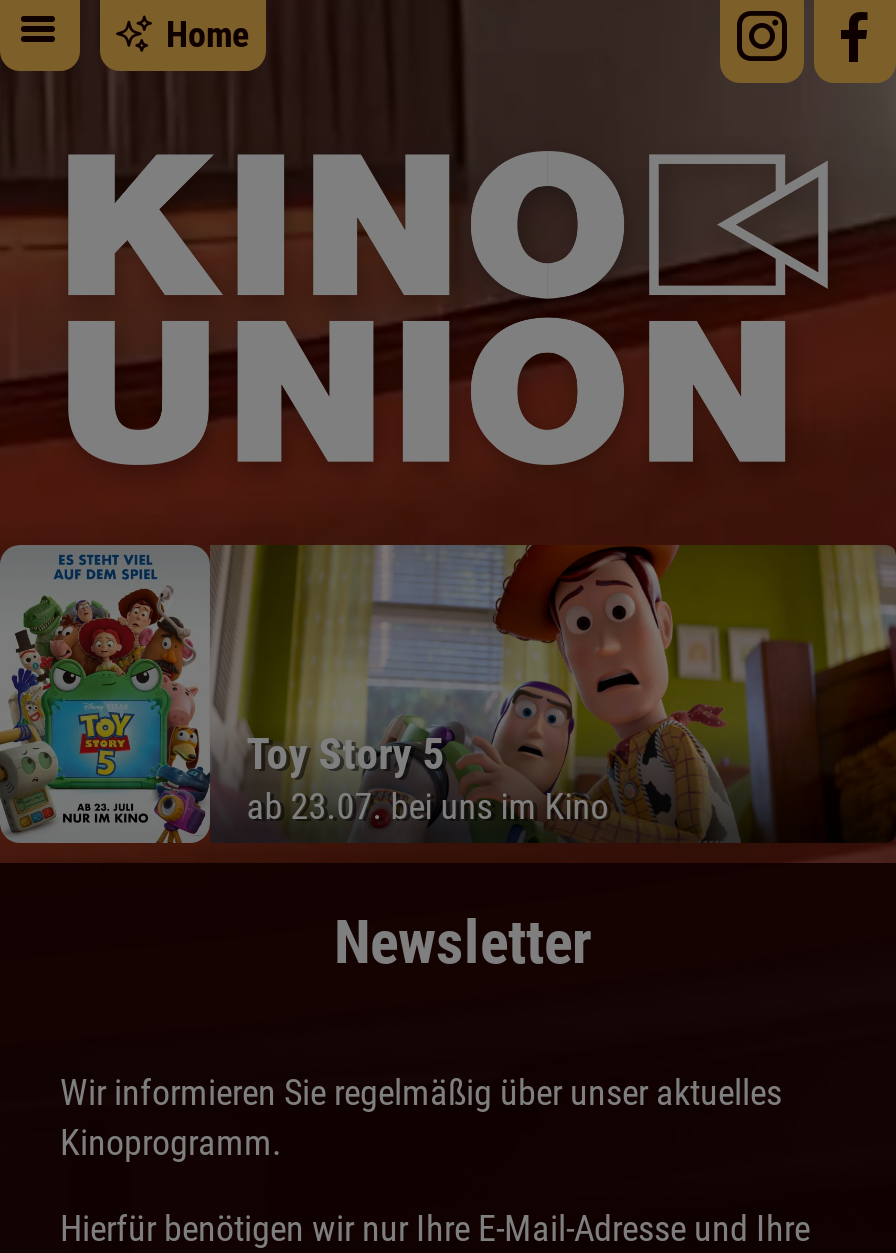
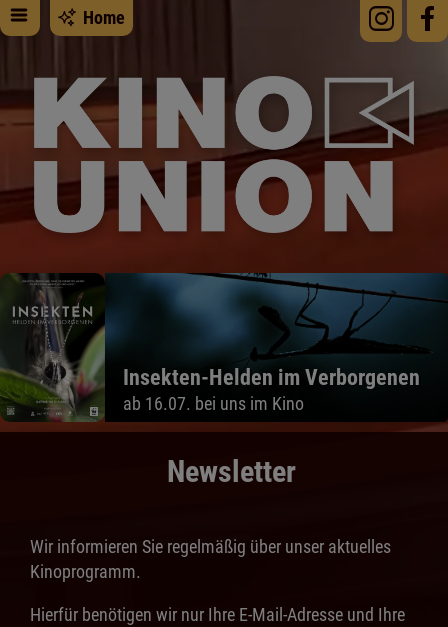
[6,543,890,845] [image] | Toy Story 5 | ab 23.07. bei uns im Kino -> [3,272,445,423] [image] | Insekten-Helden im Verborgenen | ab 16.07. bei uns im Kino

